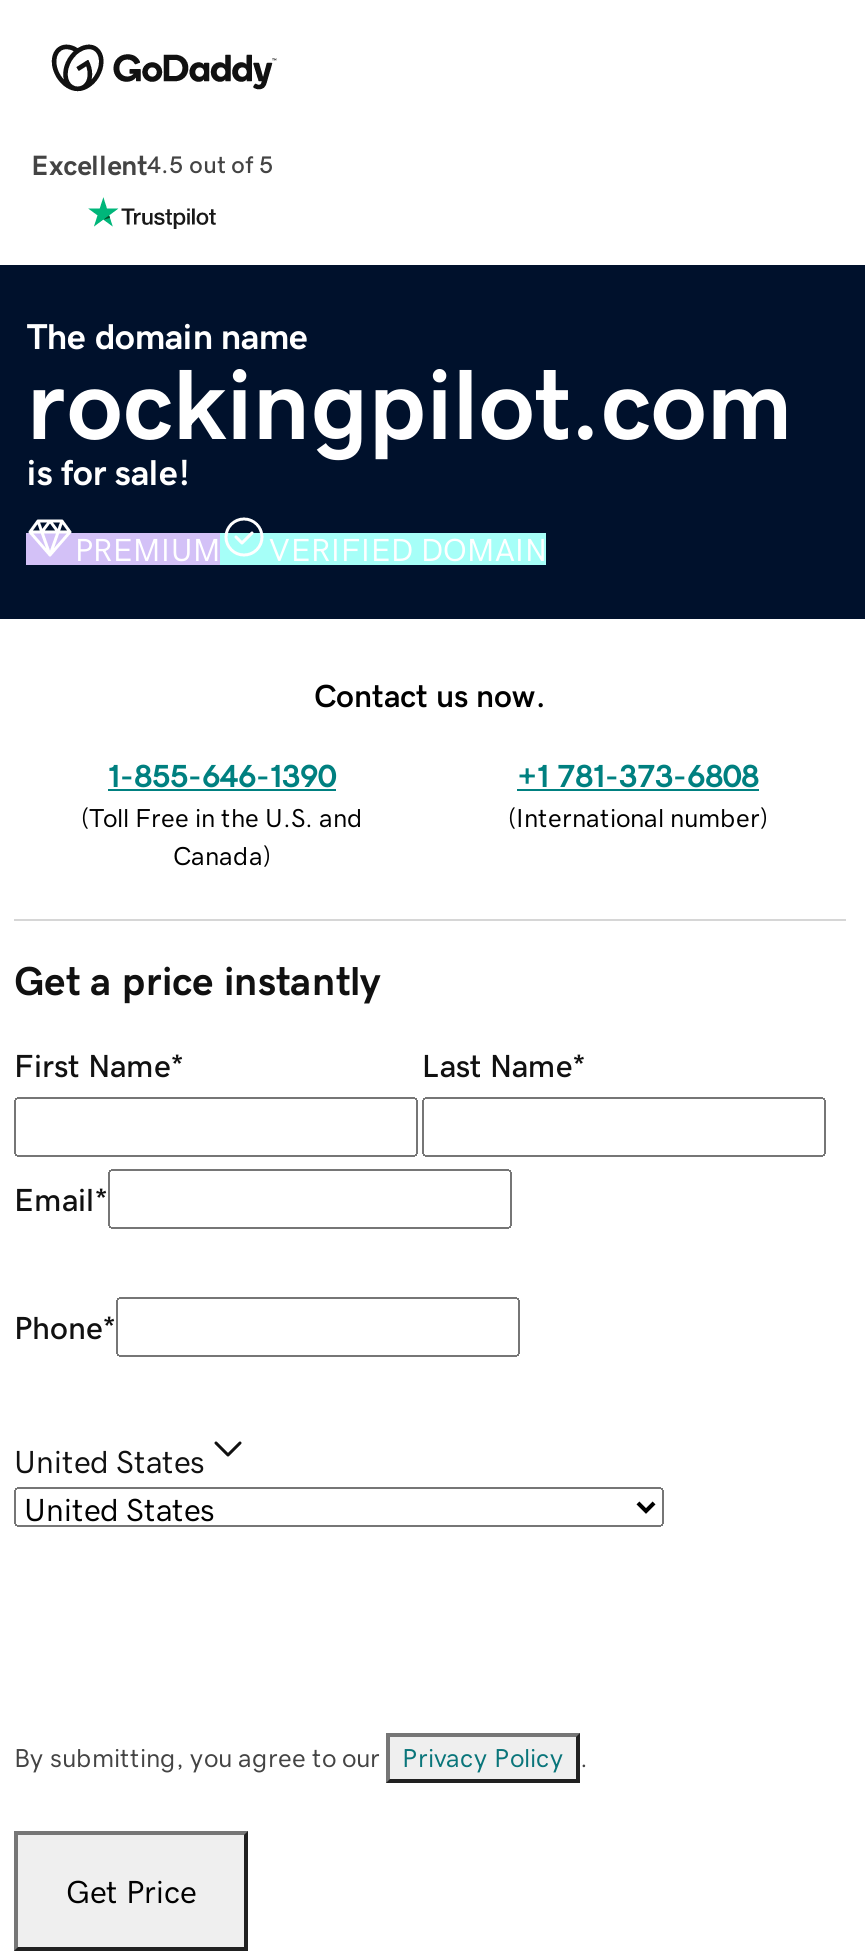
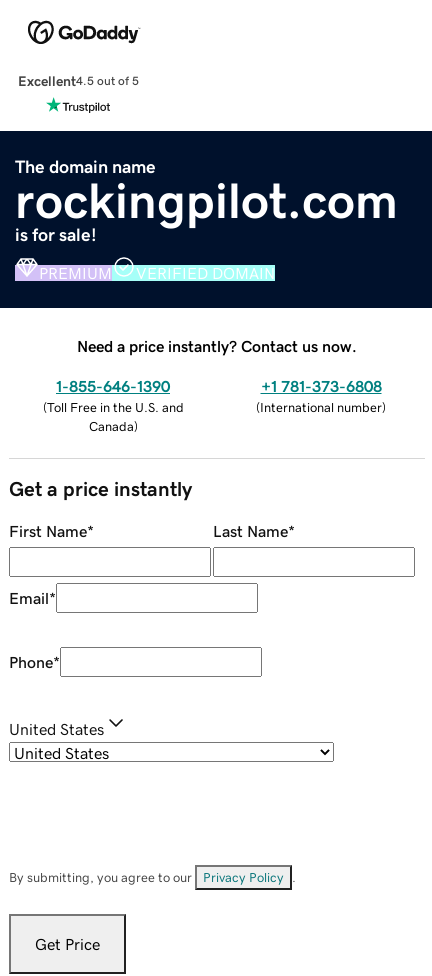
[314,678,546,710] Contact us now. -> [77,338,357,354] Need a price instantly? Contact us now.

